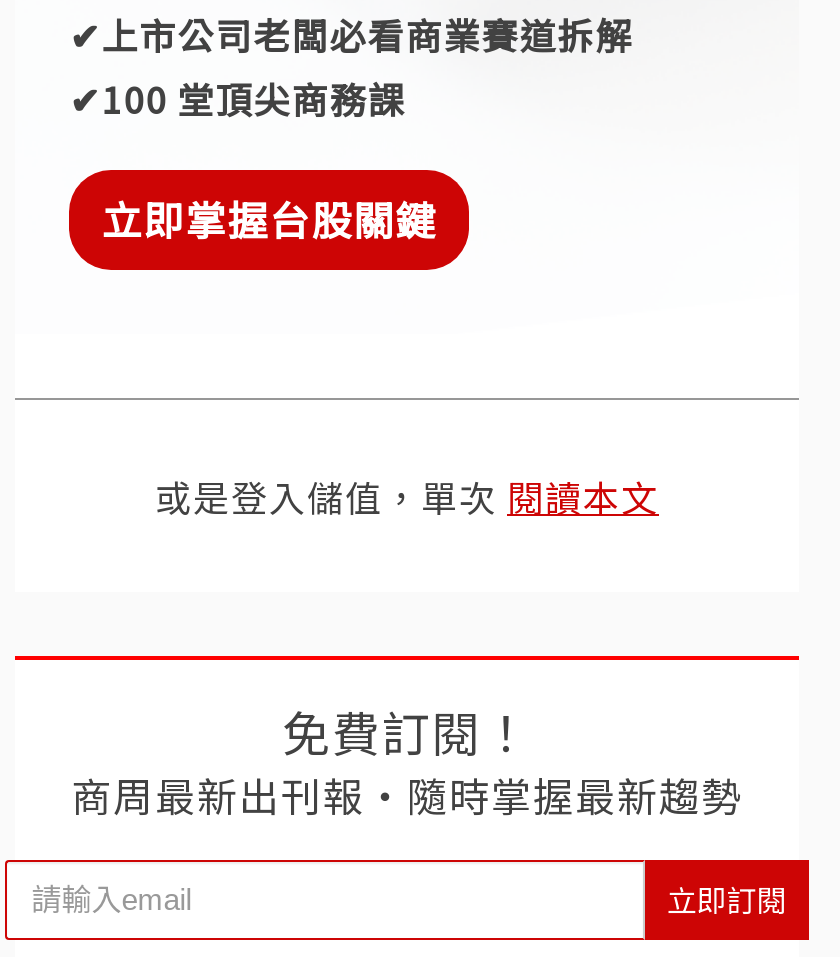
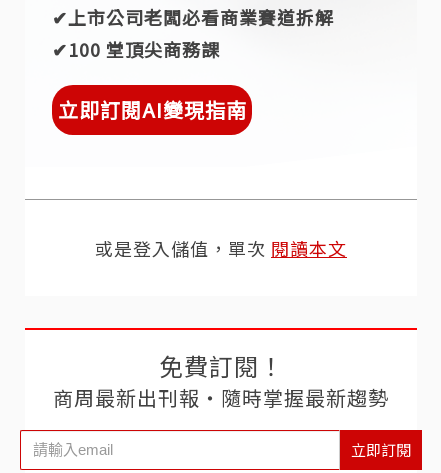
[101,189,437,247] 立即掌握台股關鍵 -> [58,95,247,124] 立即訂閱AI變現指南

